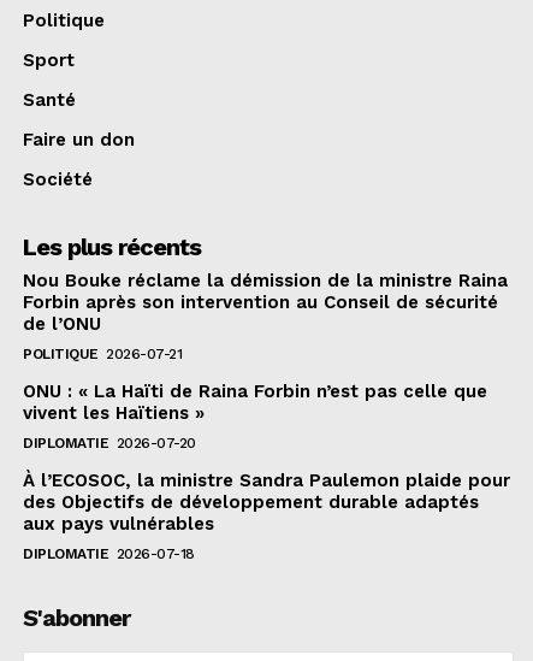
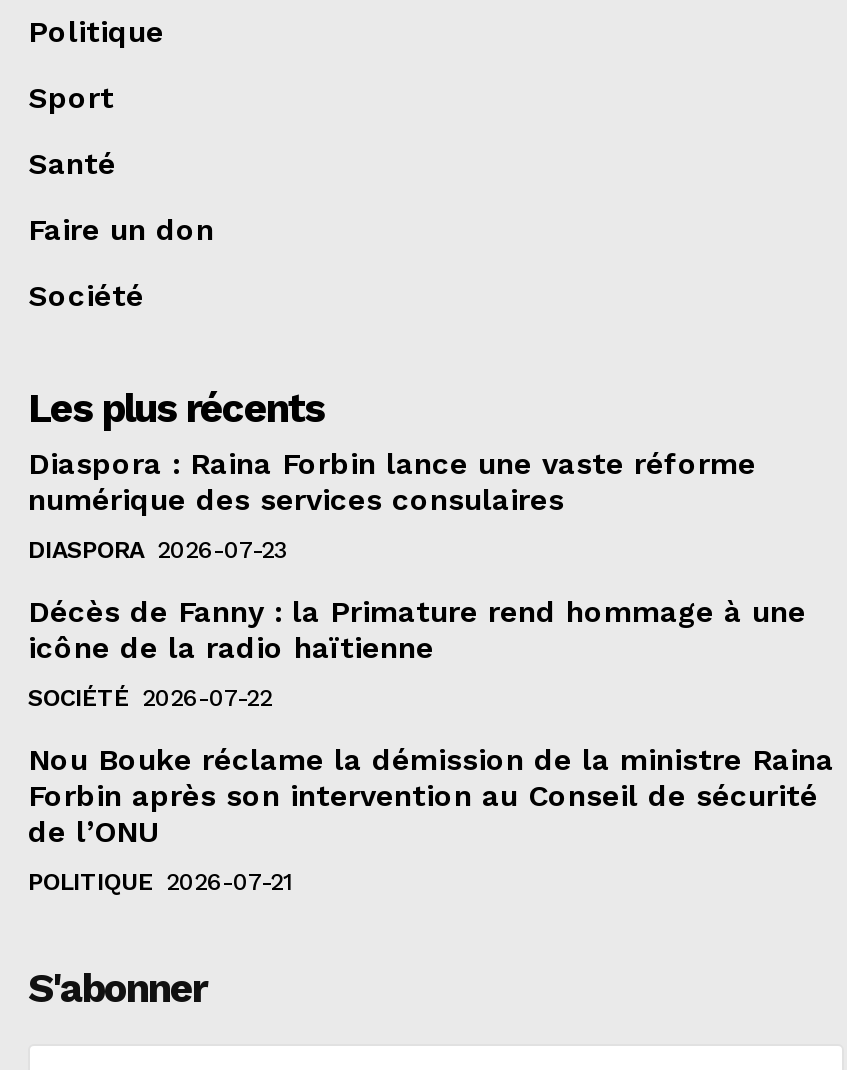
none -> [28,446,806,712] Diaspora : Raina Forbin lance une vaste réforme | numérique des services consulaires | DIASPORA 2026-07-23 | Décès de Fanny : la Primature rend hommage à une | icône de la radio haïtienne | SOCIÉTÉ 2026-07-22
moved [23,270,508,362] -> [28,742,834,896]: Nou Bouke réclame la démission de la ministre Raina | Forbin après son intervention au Conseil de sécurité | de l’ONU | POLITIQUE 2026-07-21
[23,380,510,562] ONU : « La Haïti de Raina Forbin n’est pas celle que | vivent les Haïtiens » | DIPLOMATIE 2026-07-20 | À l’ECOSOC, la ministre Sandra Paulemon plaide pour | des Objectifs de développement durable adaptés | aux pays vulnérables | DIPLOMATIE 2026-07-18 -> none

